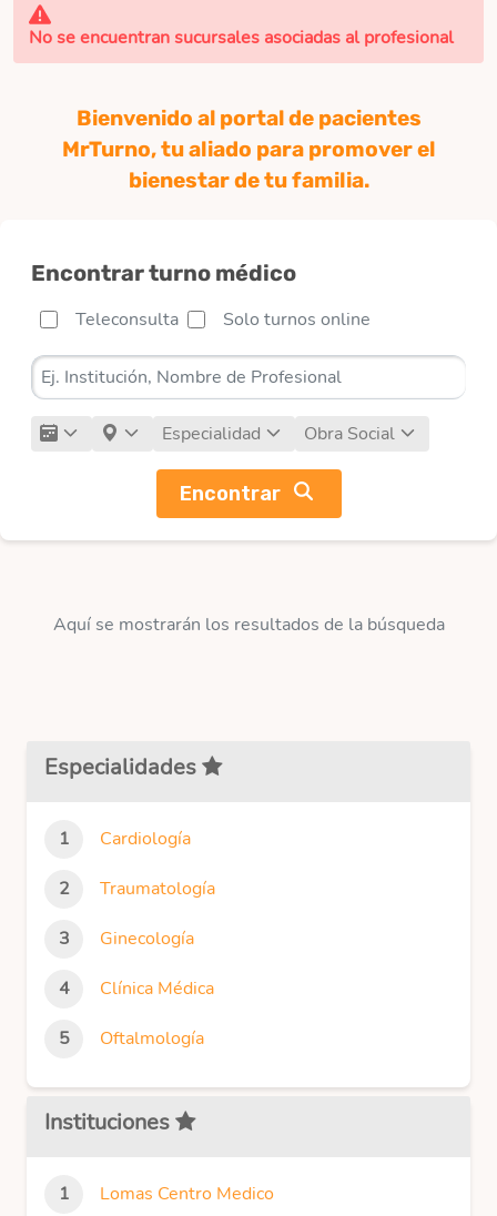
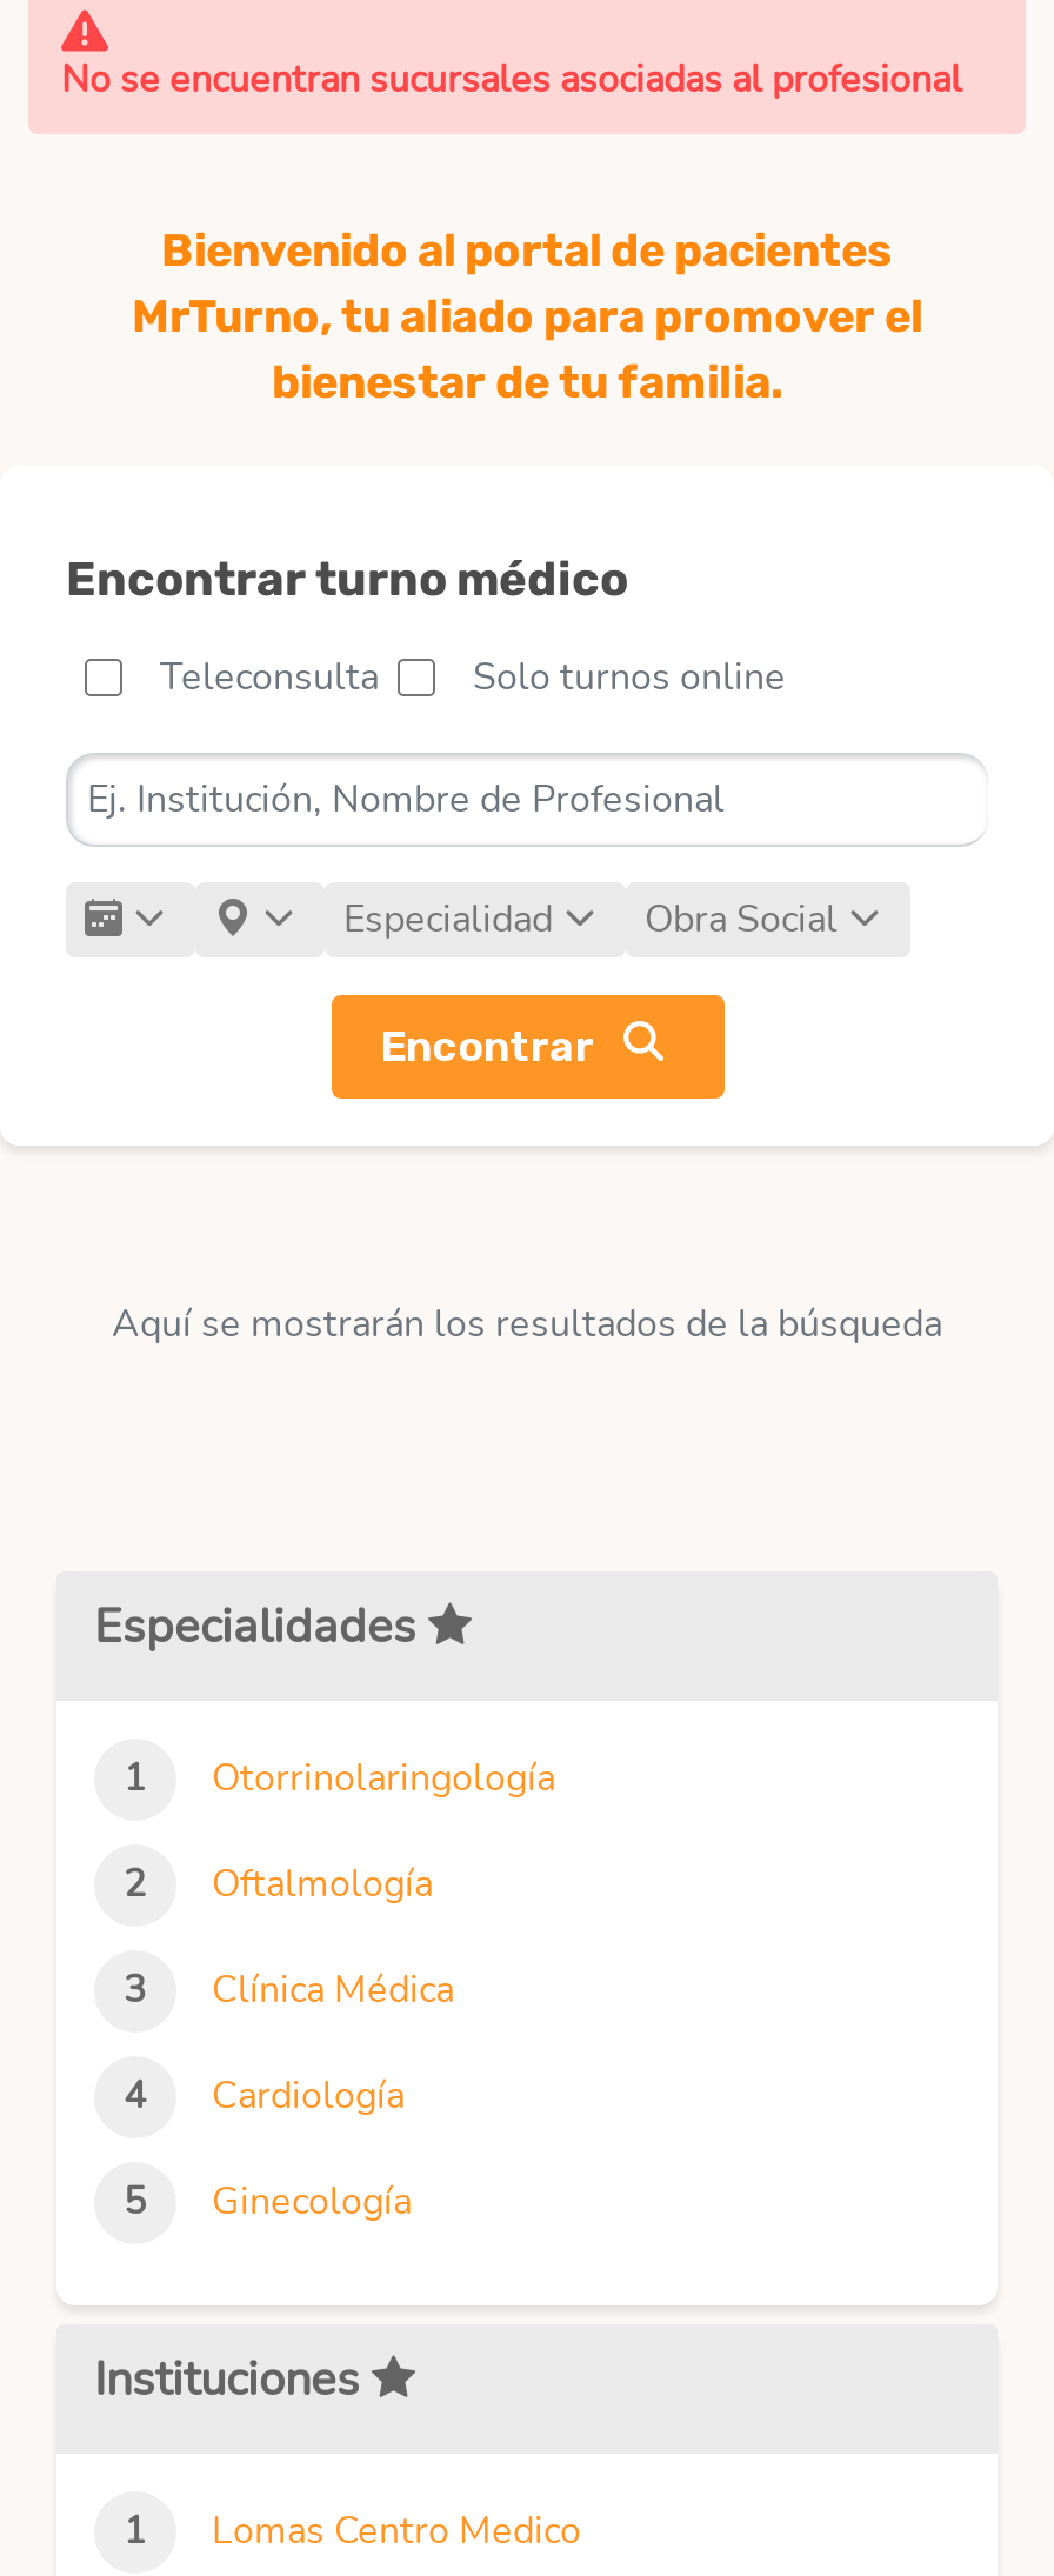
none -> [212,1753,555,1804] Otorrinolaringología
moved [100,827,191,851] -> [212,2070,405,2122]: Cardiología
[100,876,215,901] Traumatología -> none
moved [100,926,194,951] -> [212,2176,412,2228]: Ginecología
moved [100,976,214,1051] -> [212,1858,454,2016]: Clínica Médica | Oftalmología

